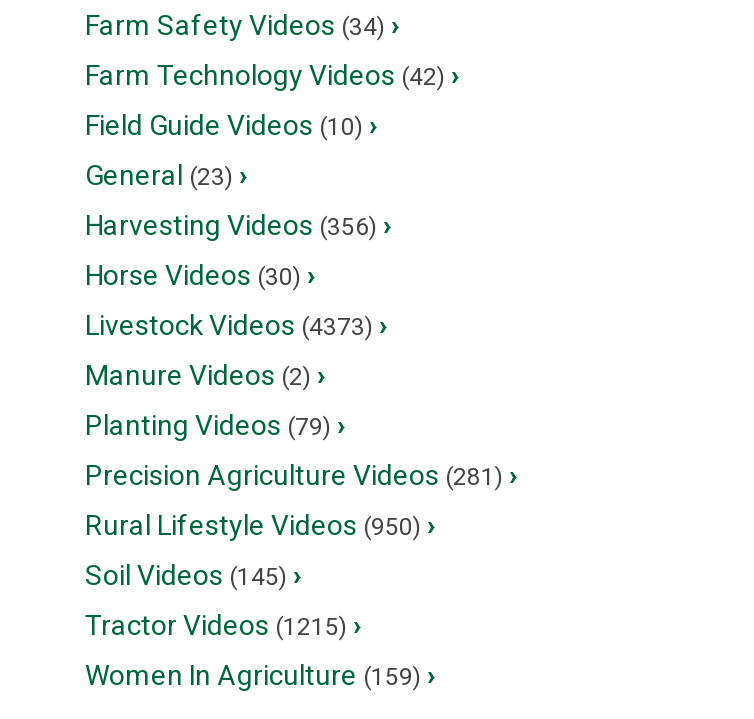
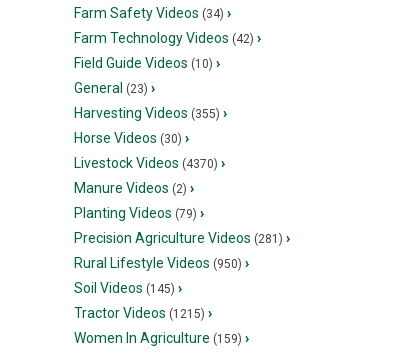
[85,209,391,241] Harvesting Videos (356) › -> [74,105,227,121] Harvesting Videos (355) ›
[85,309,387,341] Livestock Videos (4373) › -> [74,155,225,171] Livestock Videos (4370) ›

